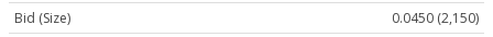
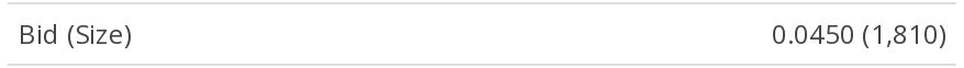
[392,9,479,28] 0.0450 (2,150) -> [772,16,945,54] 0.0450 (1,810)

